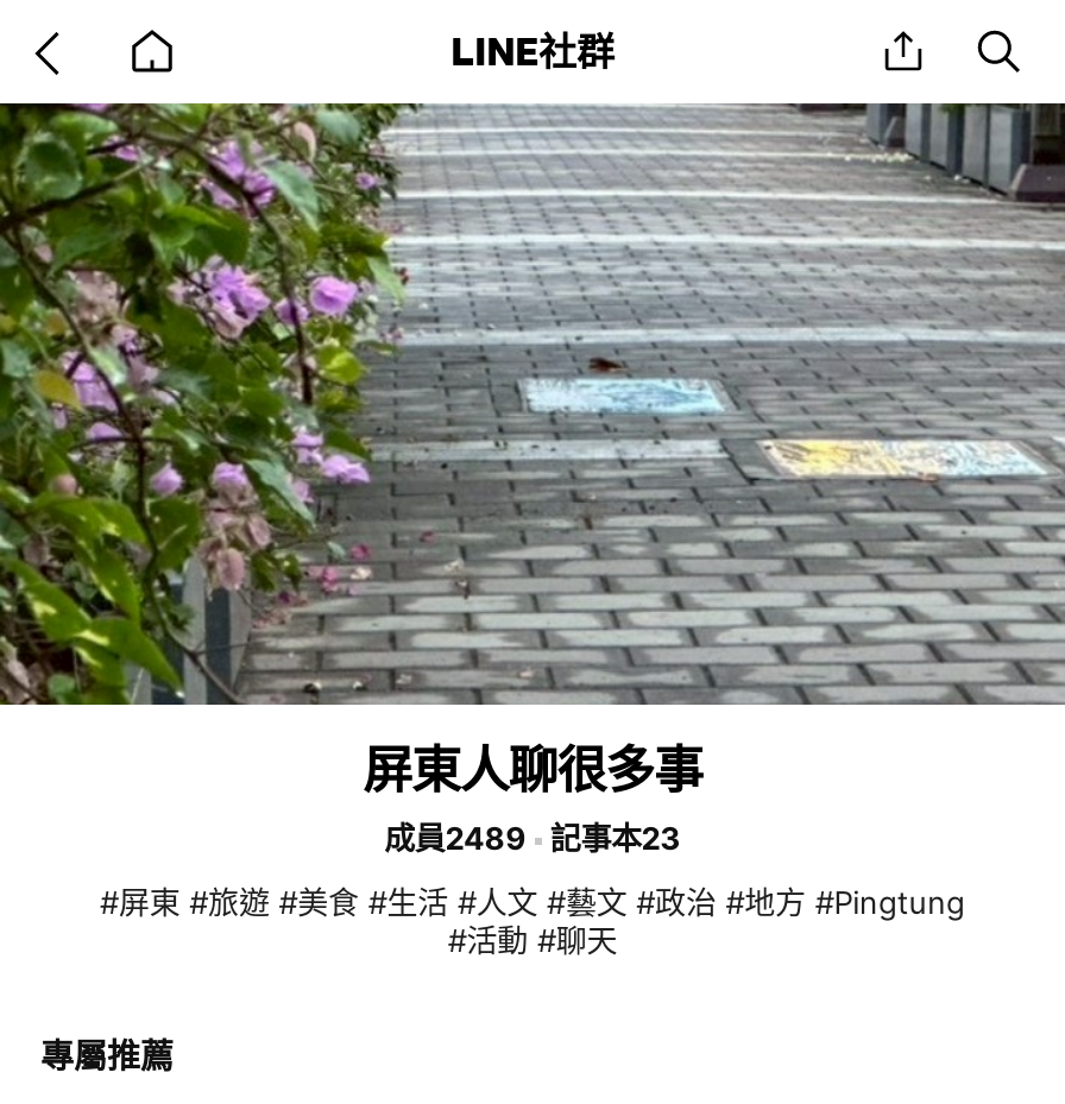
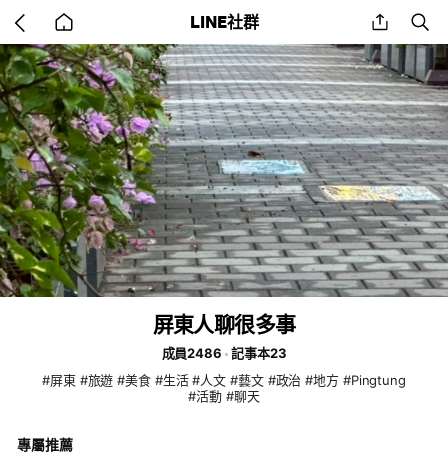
[384,819,681,857] 成員2489 記事本23 -> [162,345,286,361] 成員2486 記事本23

